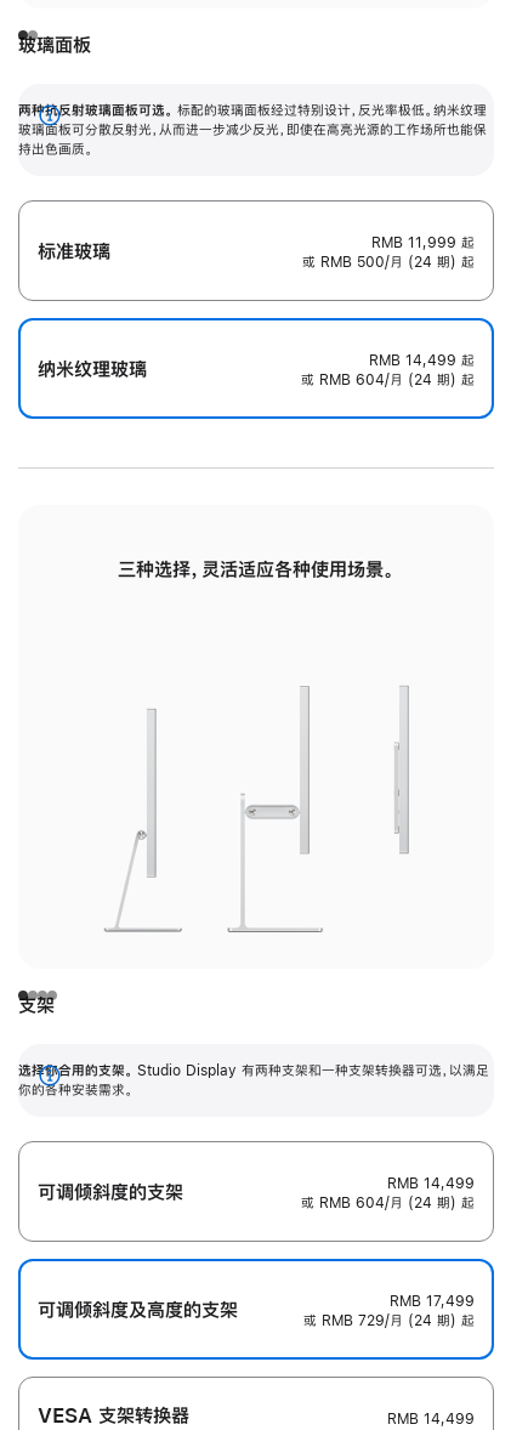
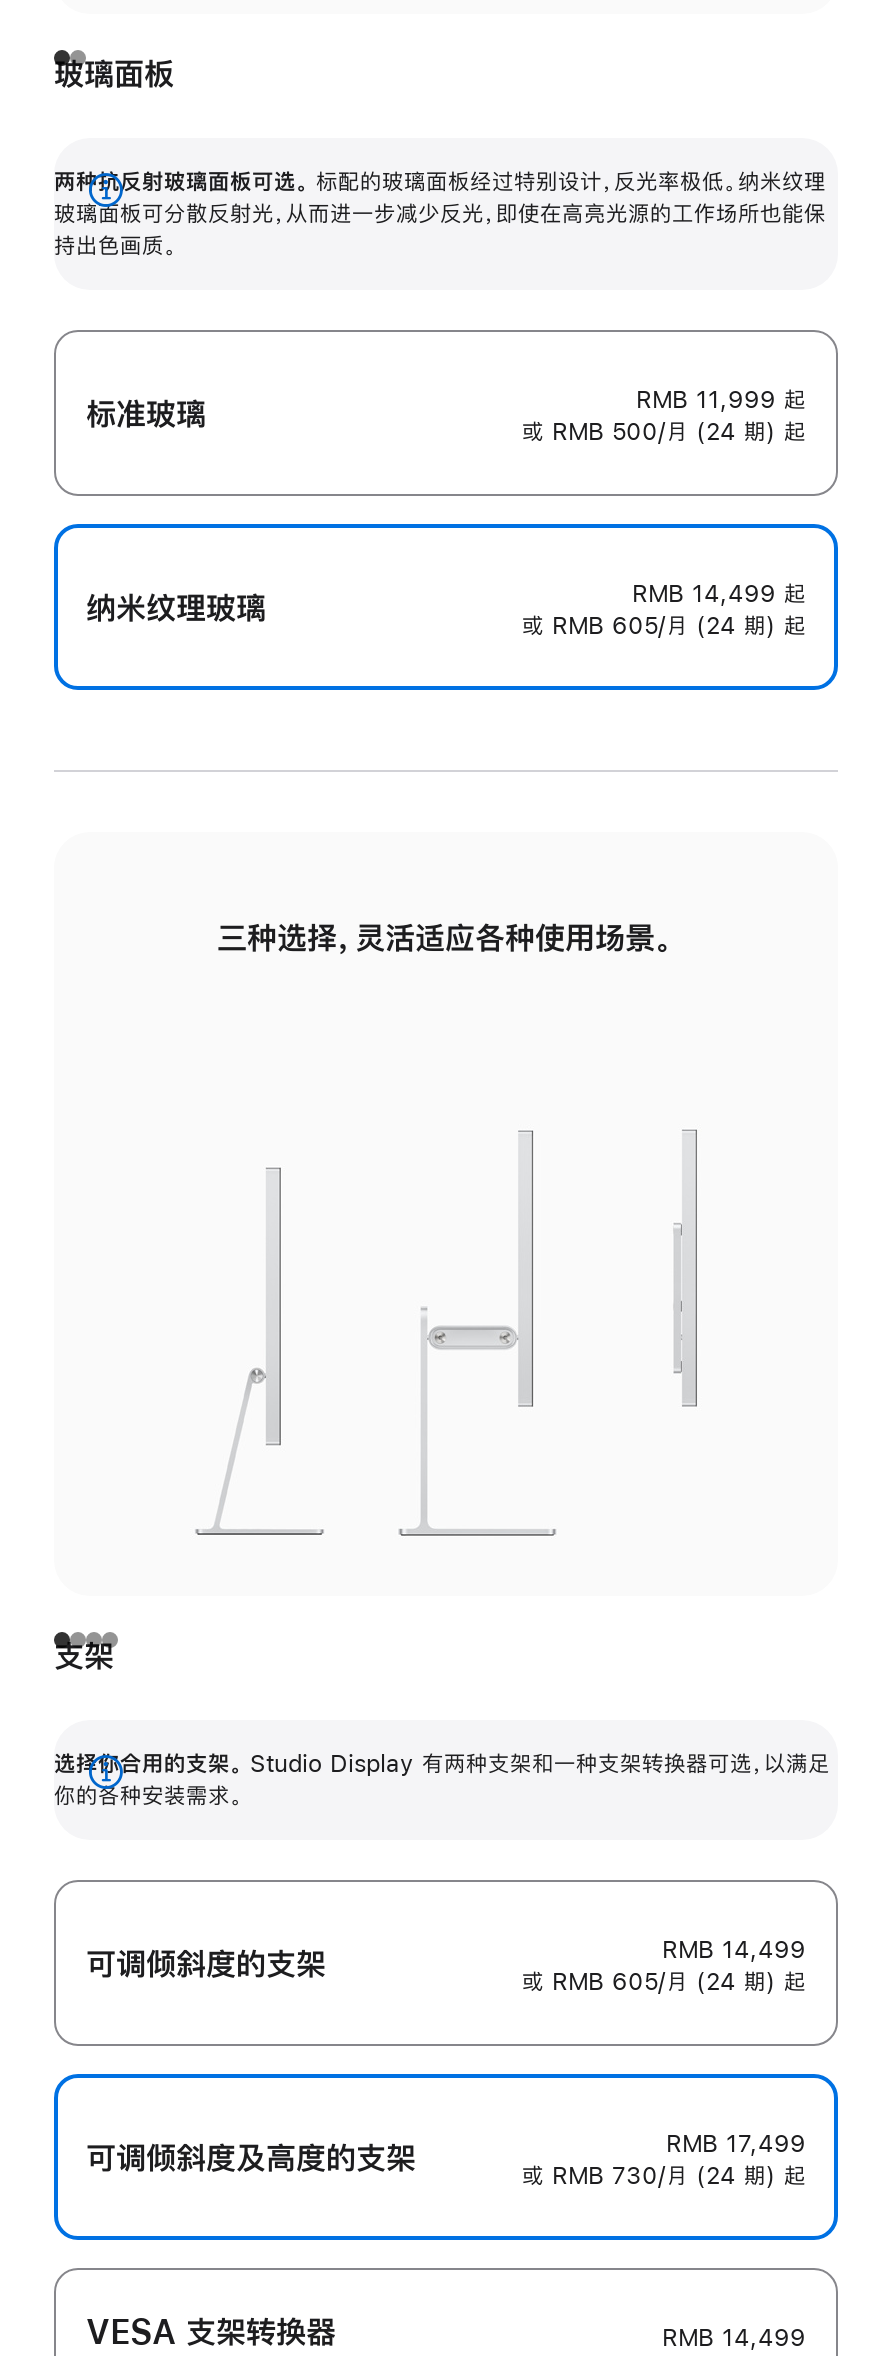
[301,373,475,387] 或 RMB 604/月 (24 期) 起 -> [522,614,806,638] 或 RMB 605/月 (24 期) 起
[301,1196,475,1211] 或 RMB 604/月 (24 期) 起 -> [522,1970,806,1994] 或 RMB 605/月 (24 期) 起
[303,1314,475,1328] 或 RMB 729/月 (24 期) 起 -> [522,2164,806,2188] 或 RMB 730/月 (24 期) 起

